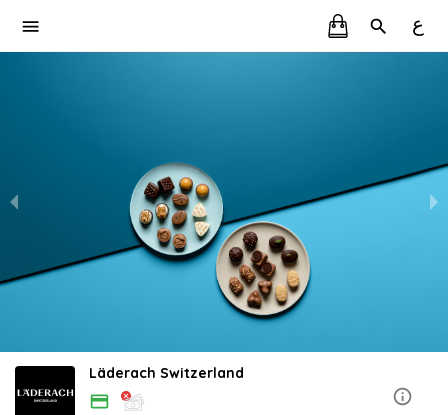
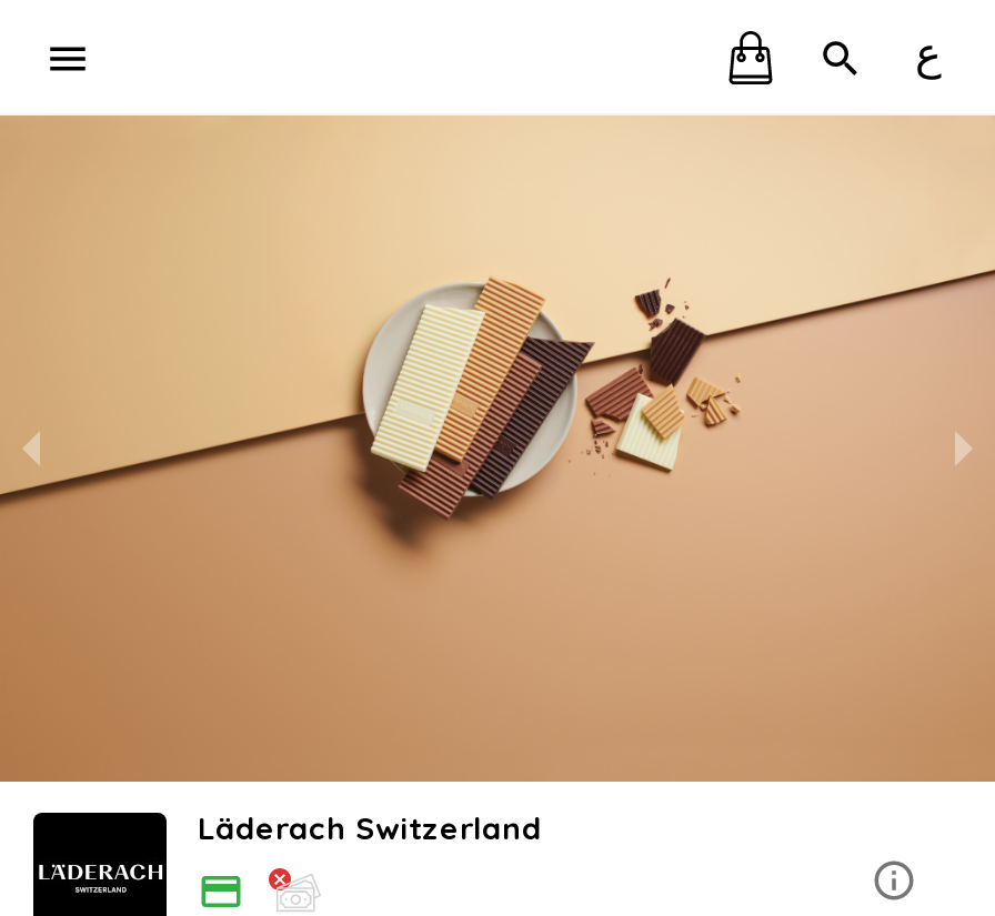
[3,51,445,353] [image] -> [7,113,988,784] [image]

